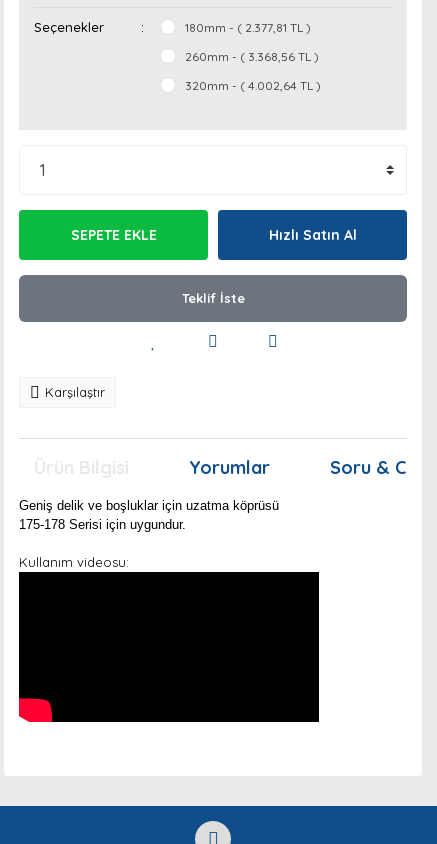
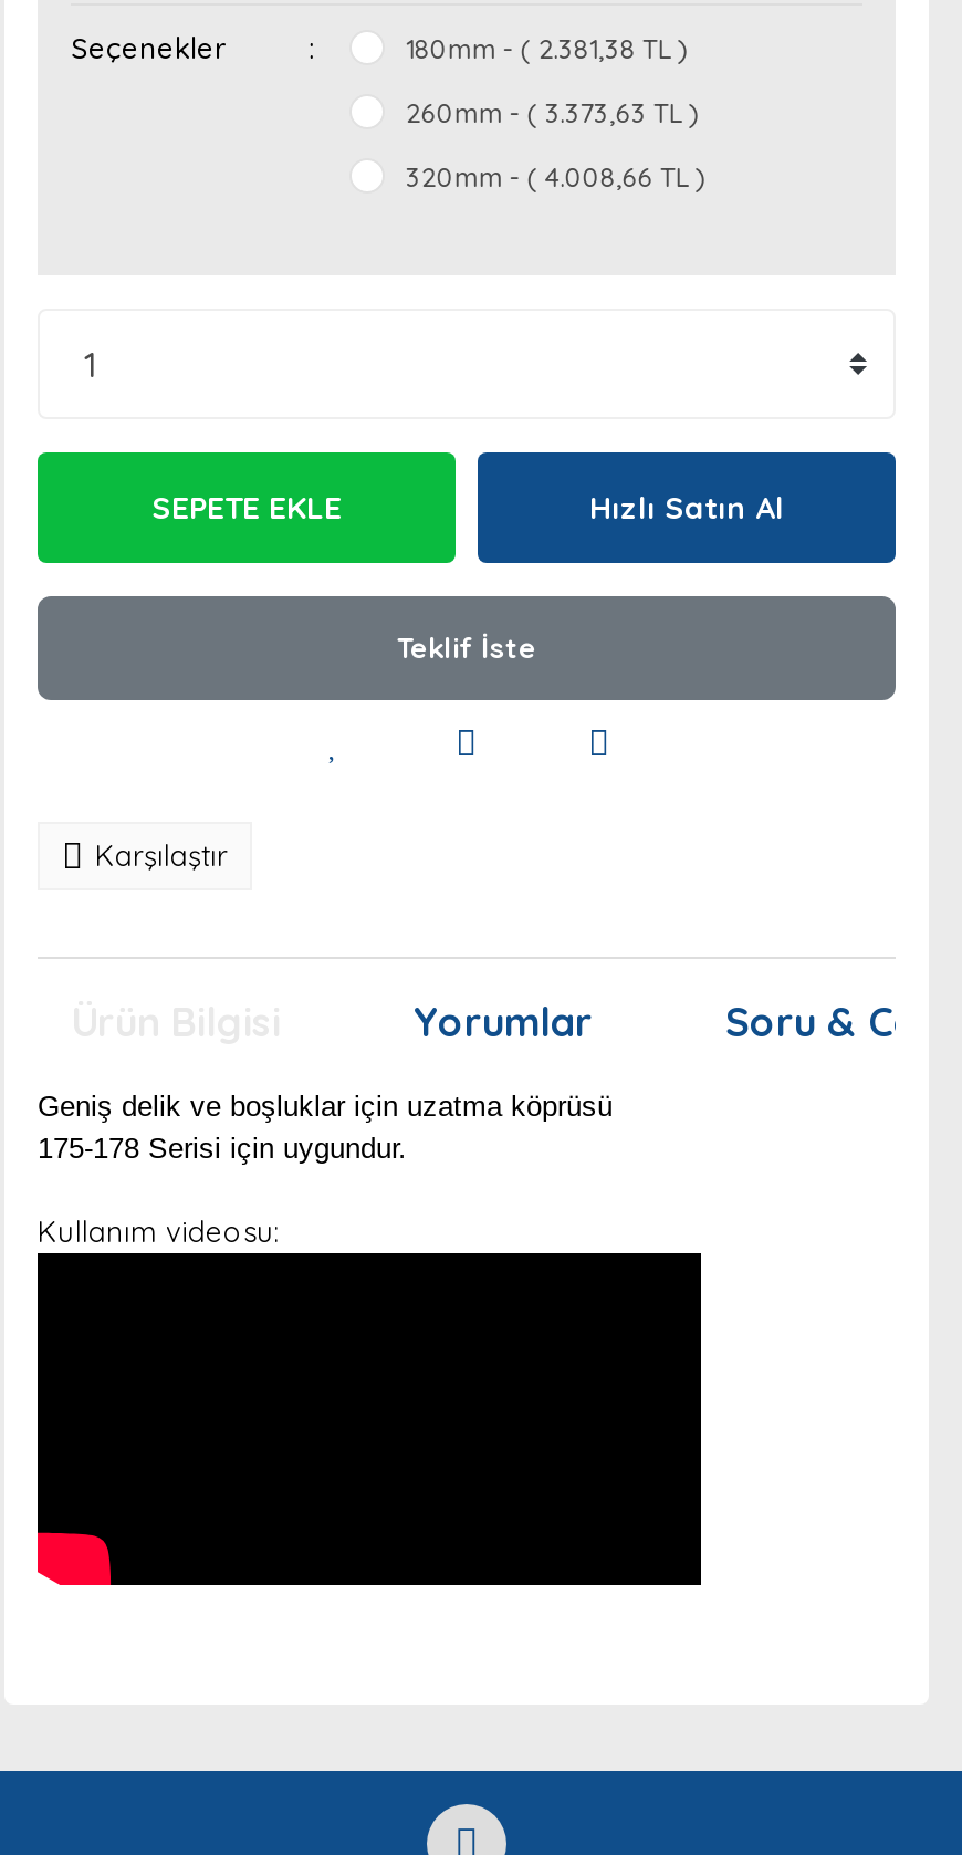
[185,20,311,35] 180mm - ( 2.377,81 TL ) -> [406,32,689,65] 180mm - ( 2.381,38 TL )
[185,49,319,64] 260mm - ( 3.368,56 TL ) -> [406,96,700,129] 260mm - ( 3.373,63 TL )
[185,78,321,93] 320mm - ( 4.002,64 TL ) -> [406,160,706,194] 320mm - ( 4.008,66 TL )

